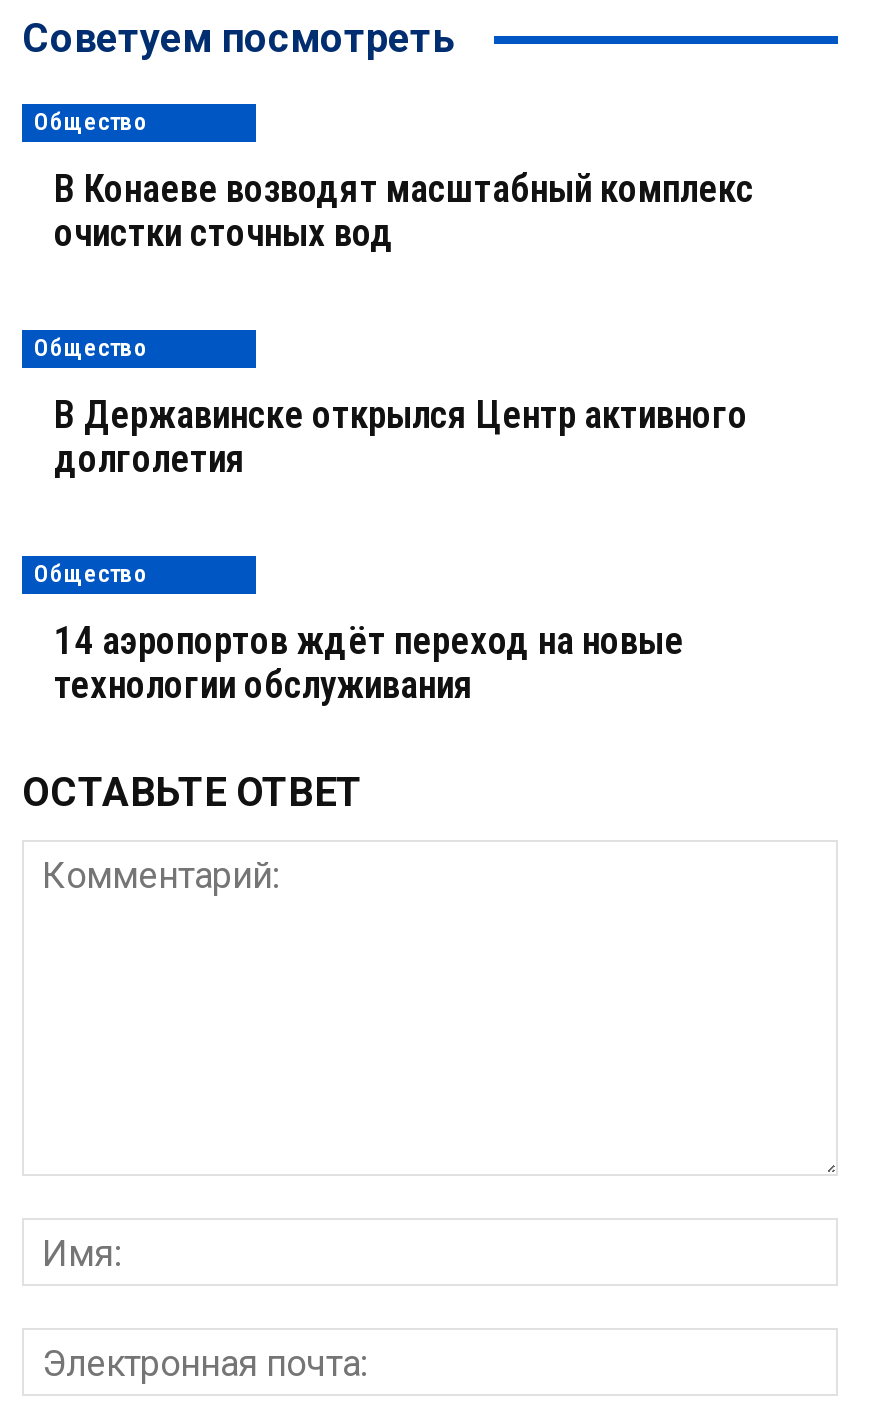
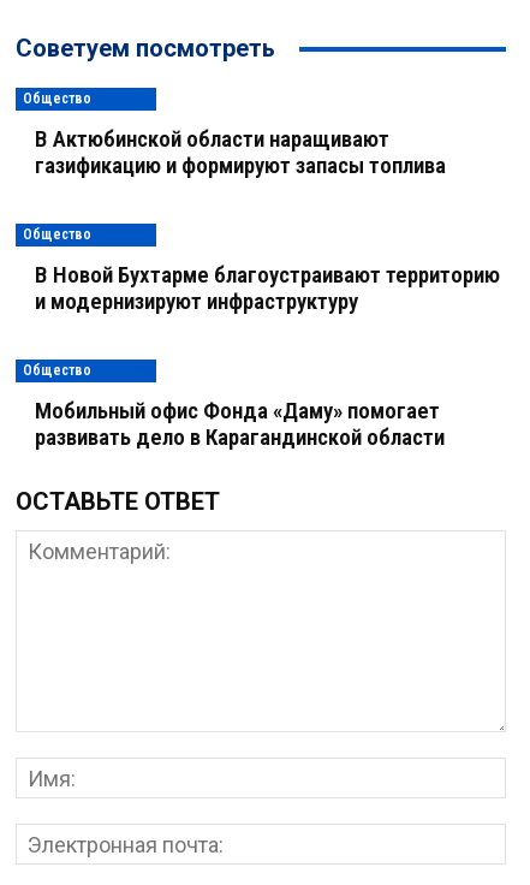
[54,167,754,257] В Конаеве возводят масштабный комплекс | очистки сточных вод -> [35,125,446,180] В Актюбинской области наращивают | газификацию и формируют запасы топлива
[54,393,748,483] В Державинске открылся Центр активного | долголетия -> [35,261,500,315] В Новой Бухтарме благоустраивают территорию | и модернизируют инфраструктуру
[54,619,684,709] 14 аэропортов ждёт переход на новые | технологии обслуживания -> [35,397,445,451] Мобильный офис Фонда «Даму» помогает | развивать дело в Карагандинской области

